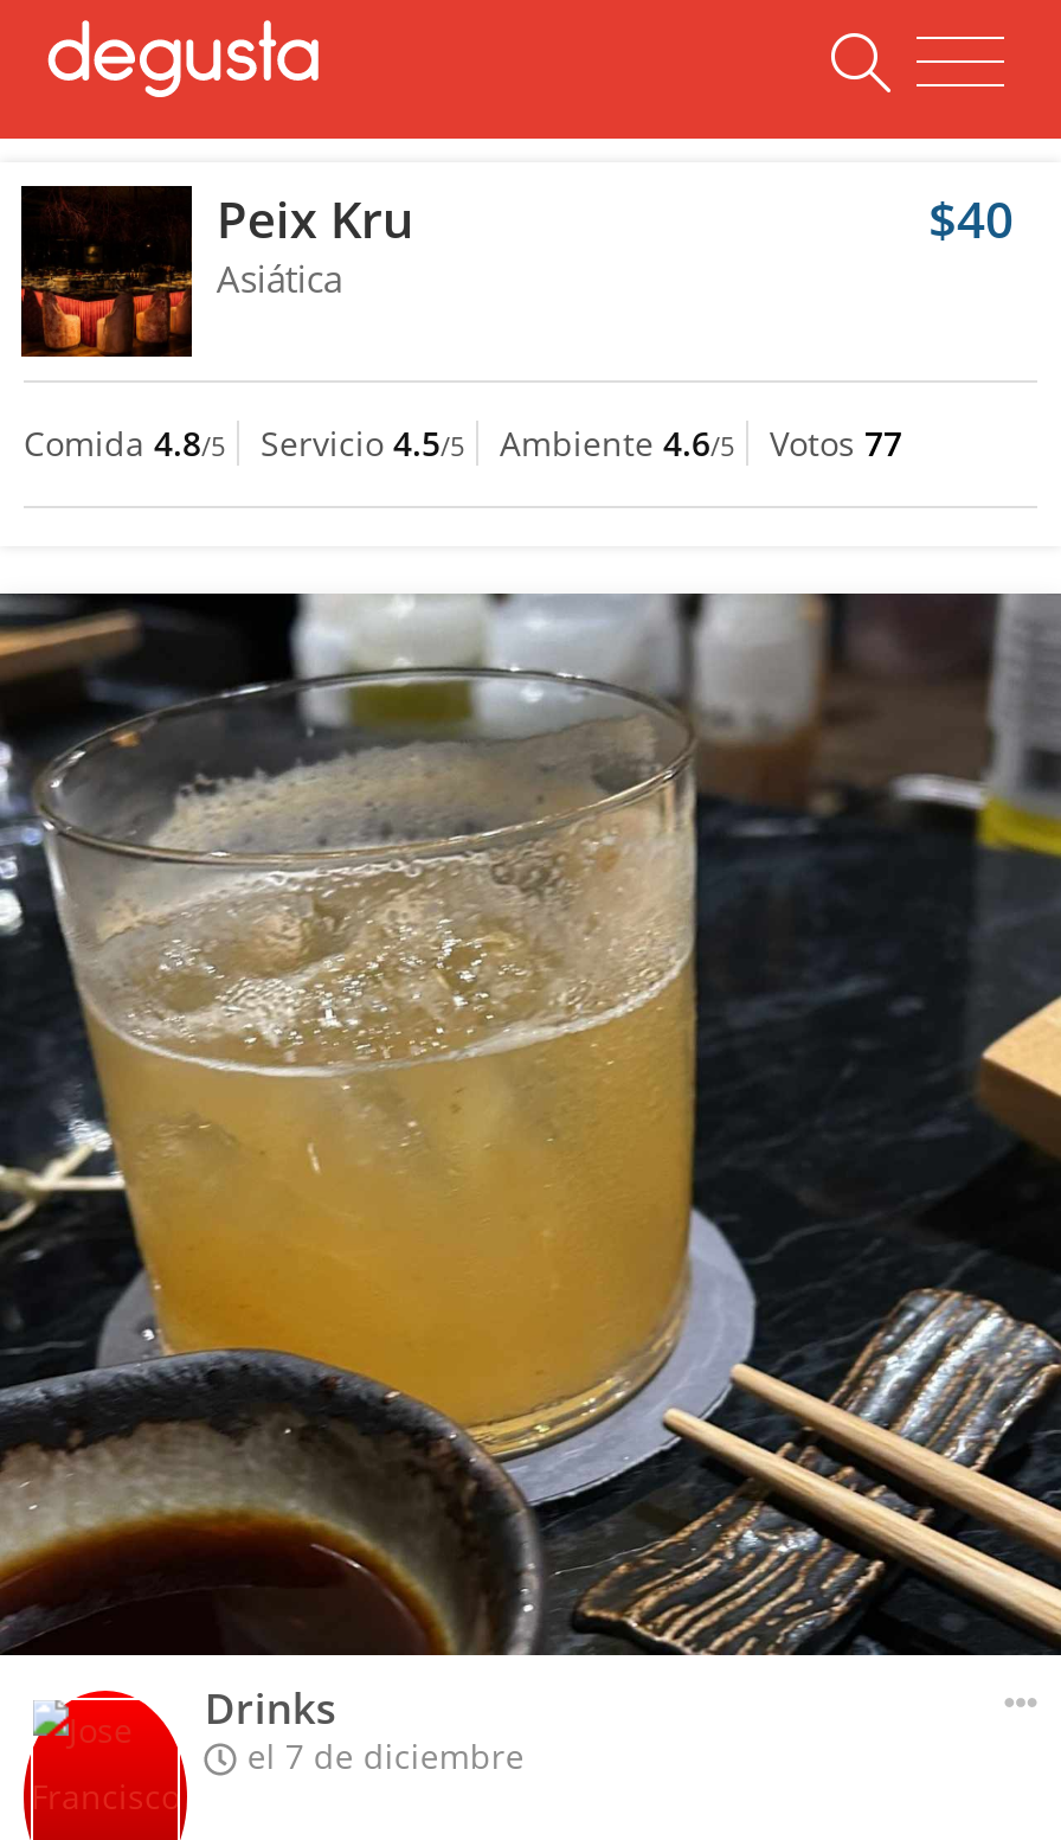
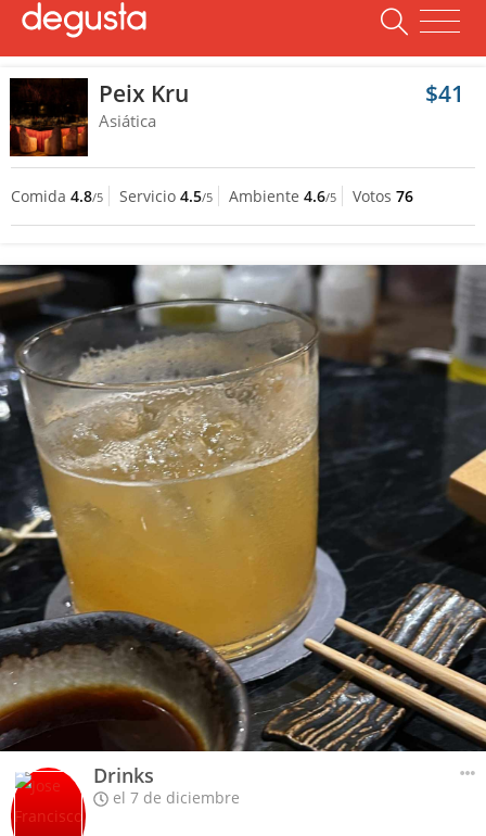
[928,186,1014,252] $40 -> [425,78,464,109] $41
[24,421,902,466] Comida 4.8/5 Servicio 4.5/5 Ambiente 4.6/5 Votos 77 -> [11,186,413,207] Comida 4.8/5 Servicio 4.5/5 Ambiente 4.6/5 Votos 76

